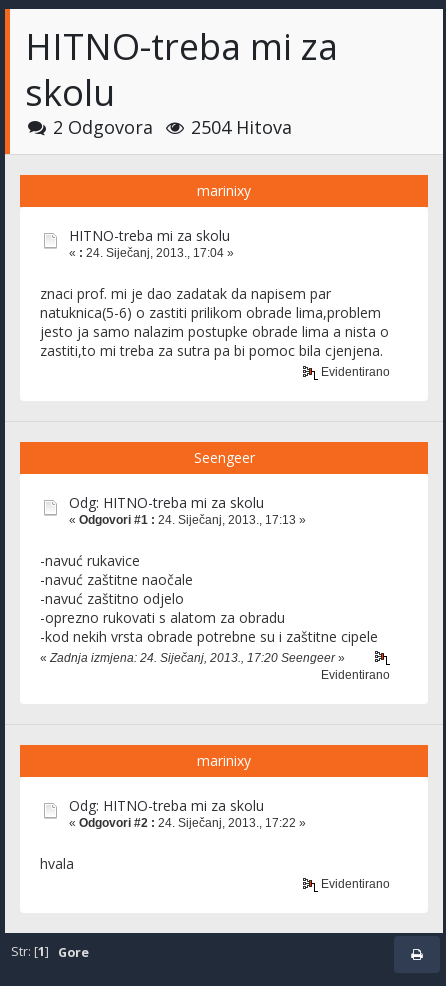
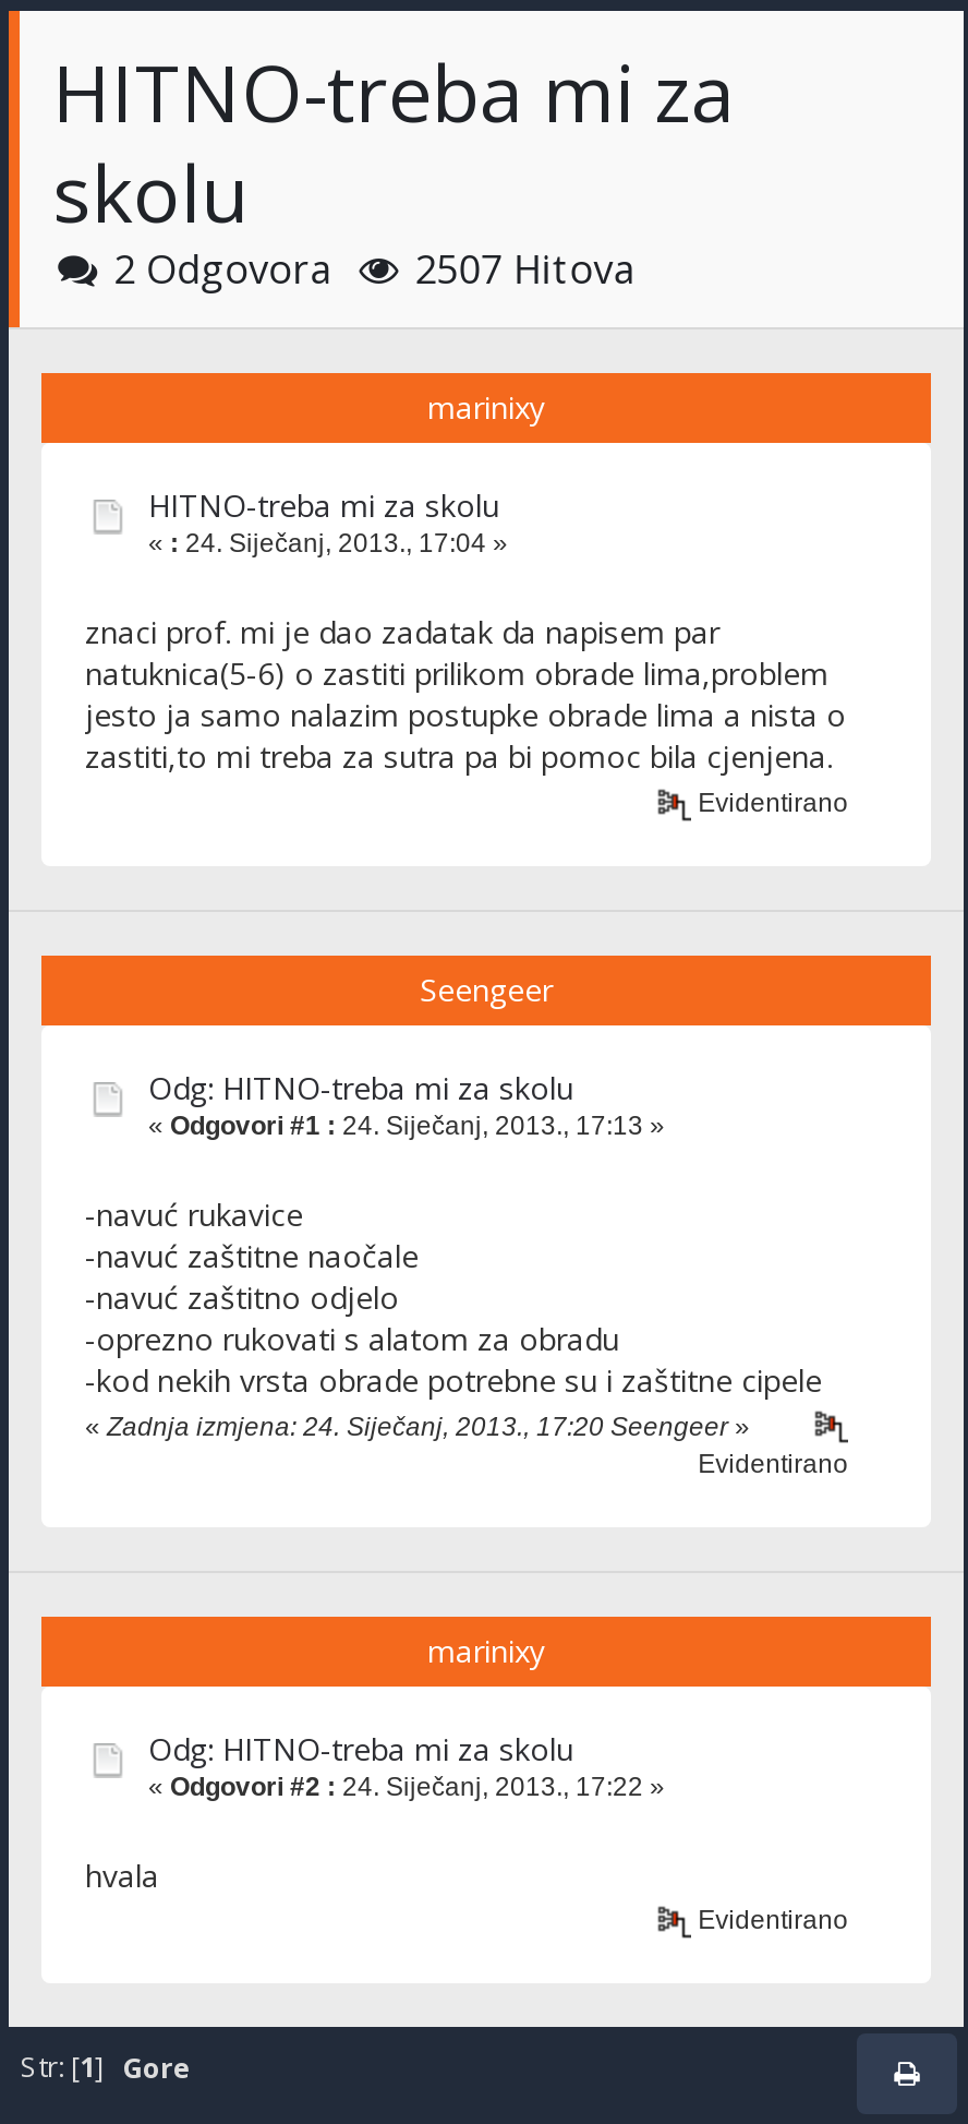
[53,115,292,139] 2 Odgovora 2504 Hitova -> [114,242,635,295] 2 Odgovora 2507 Hitova

